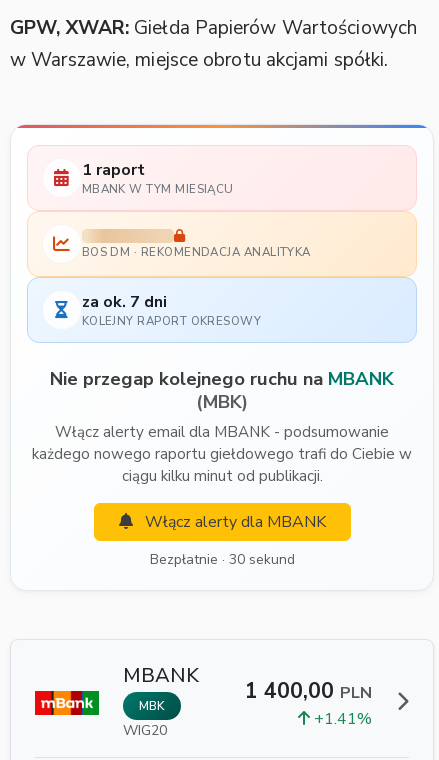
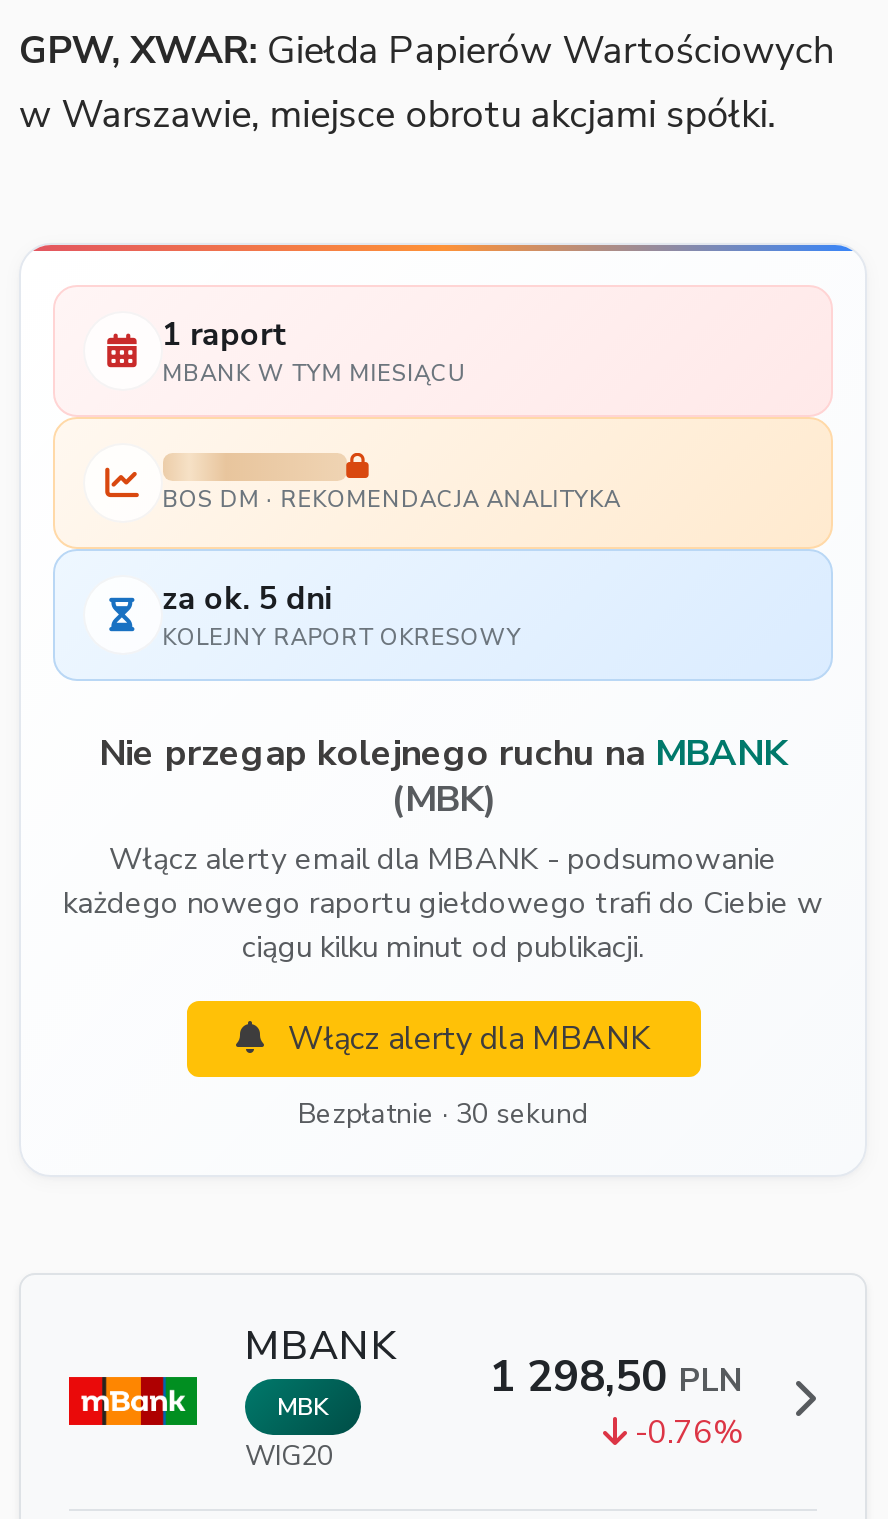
[82,291,167,313] za ok. 7 dni -> [162,577,332,621] za ok. 5 dni
[245,676,372,706] 1 400,00 PLN -> [489,1347,743,1407] 1 298,50 PLN
[310,708,372,730] +1.41% -> [627,1411,743,1455] -0.76%

